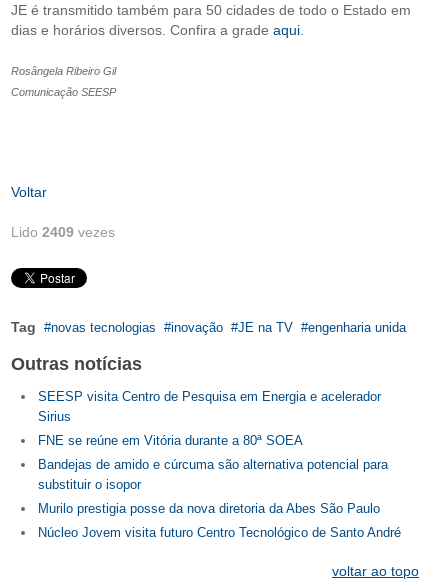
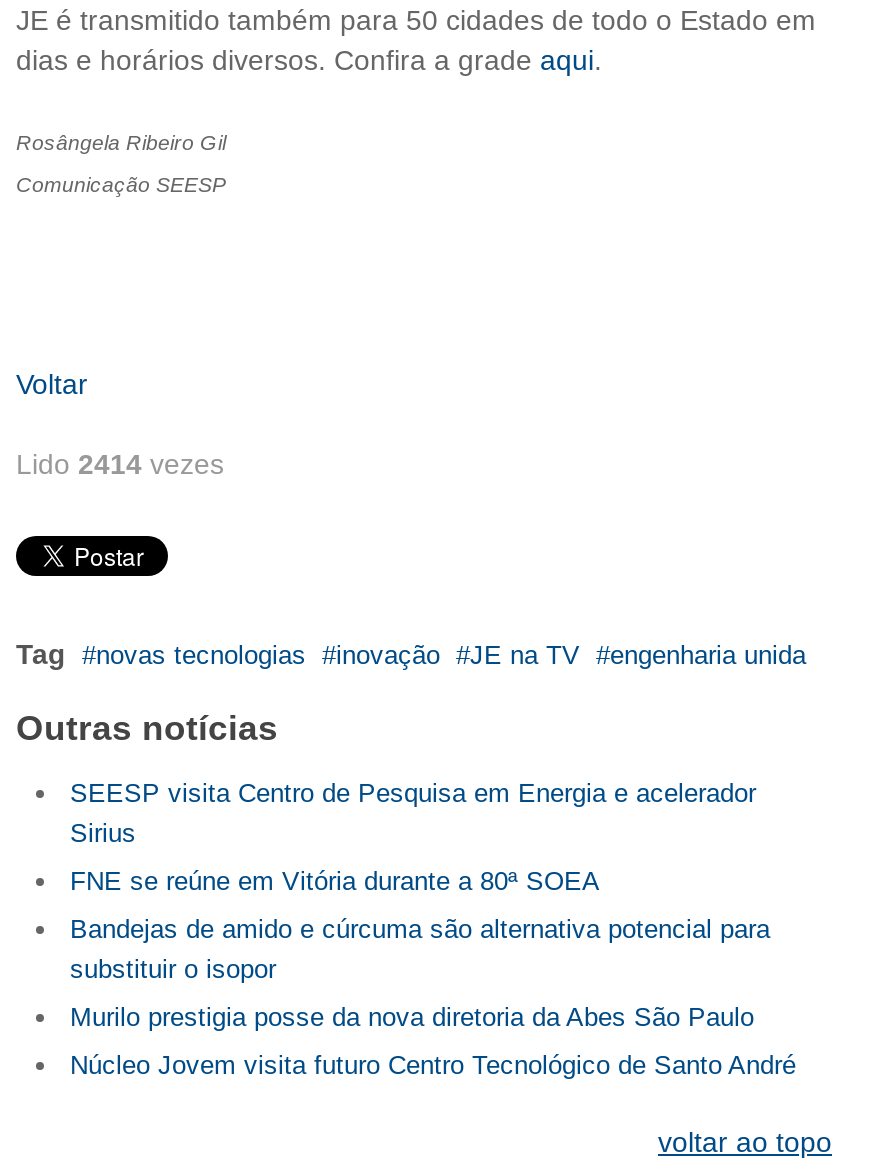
[11,224,115,240] Lido 2409 vezes -> [16,449,224,481] Lido 2414 vezes

